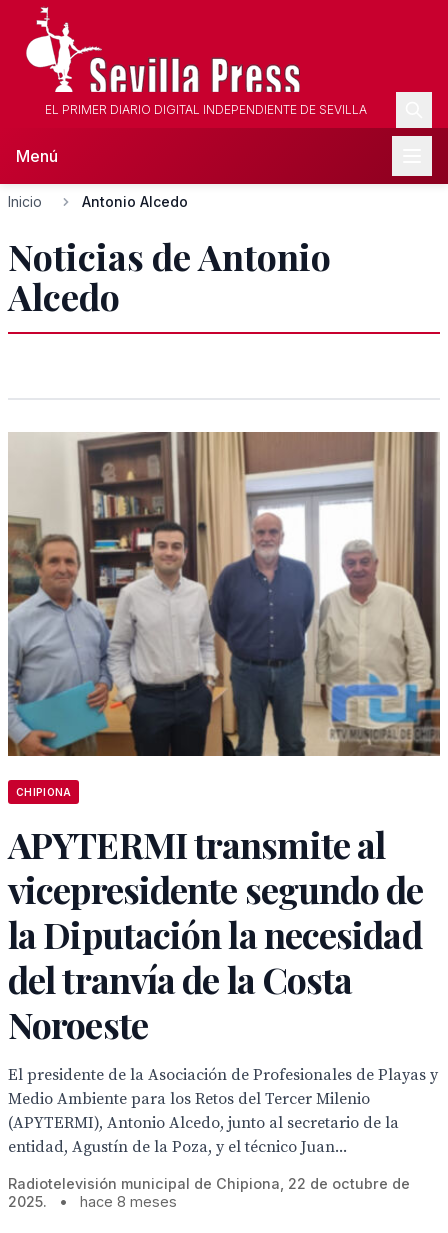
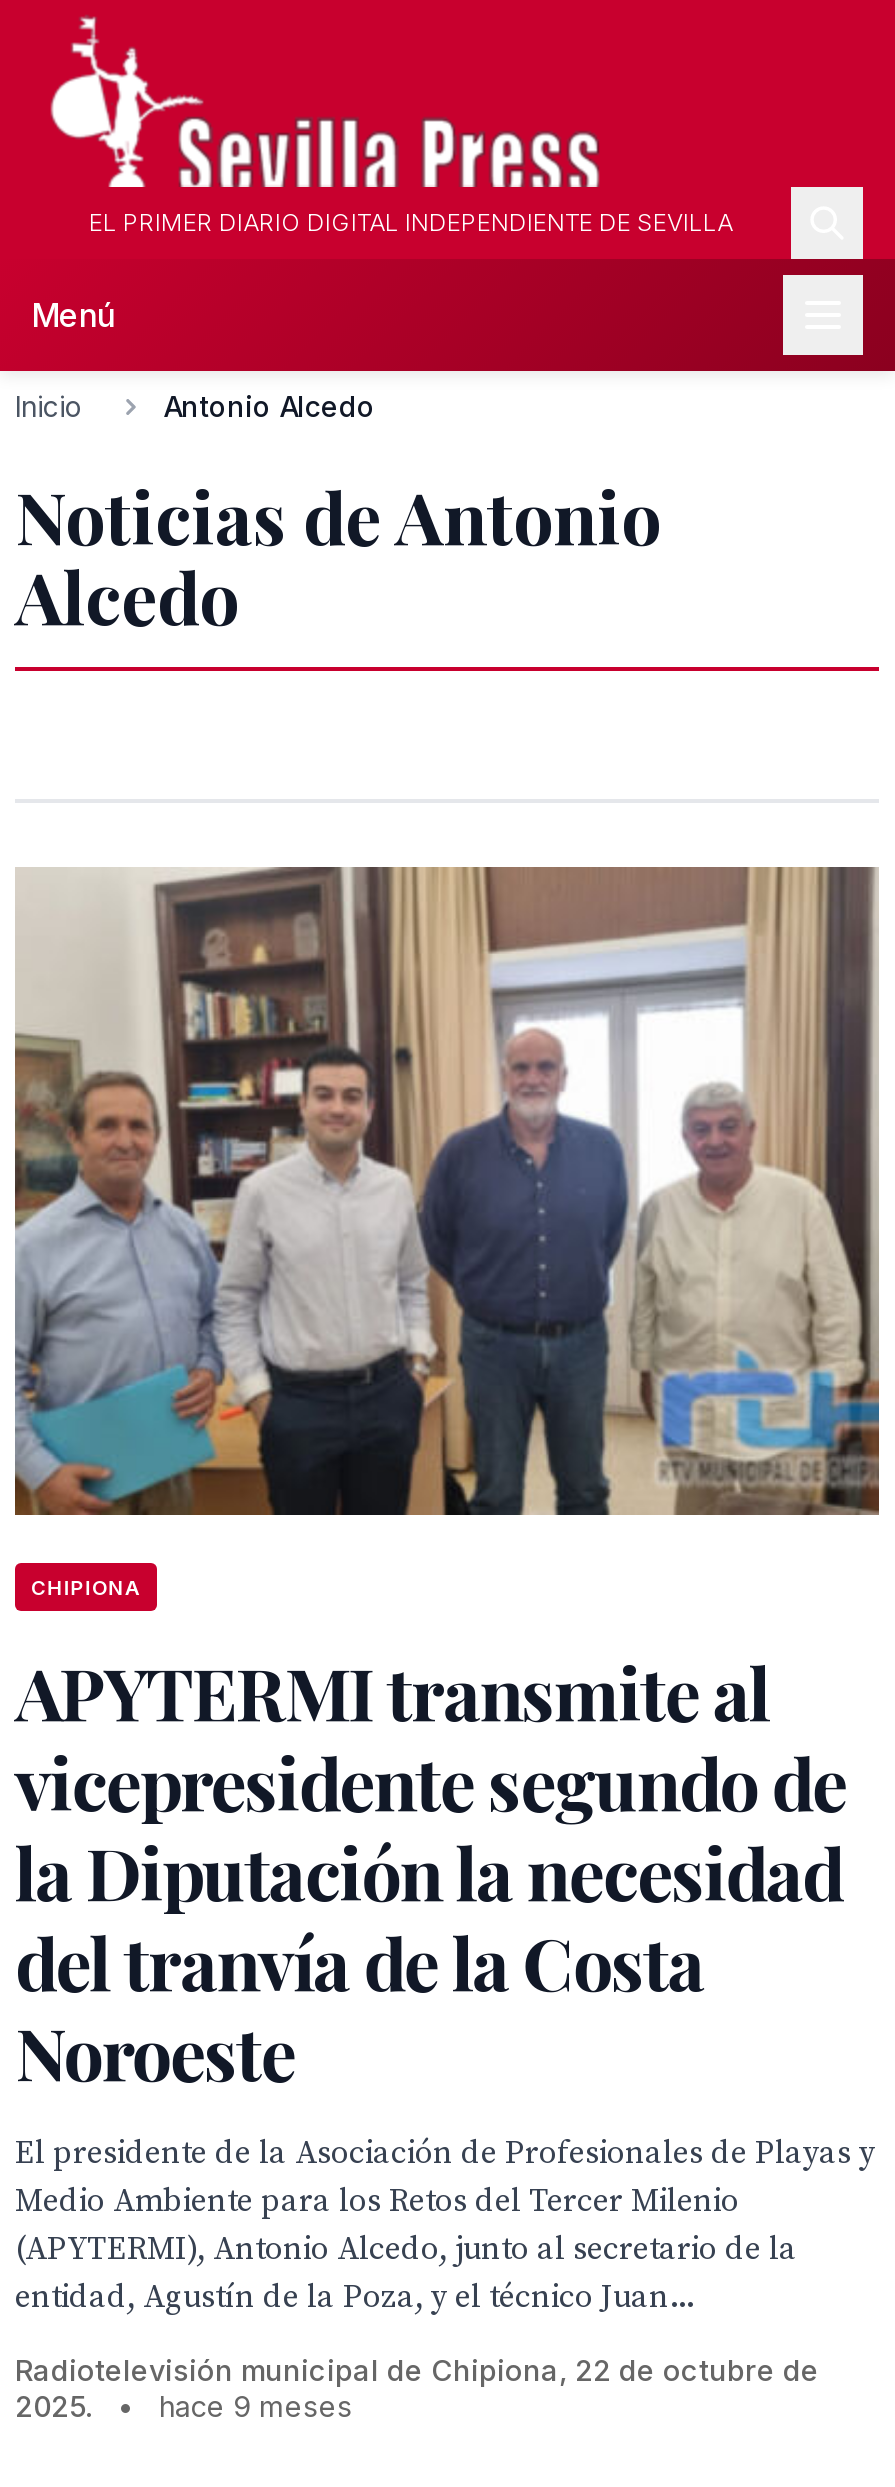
[80,1193,177,1210] hace 8 meses -> [159,2389,353,2423] hace 9 meses

